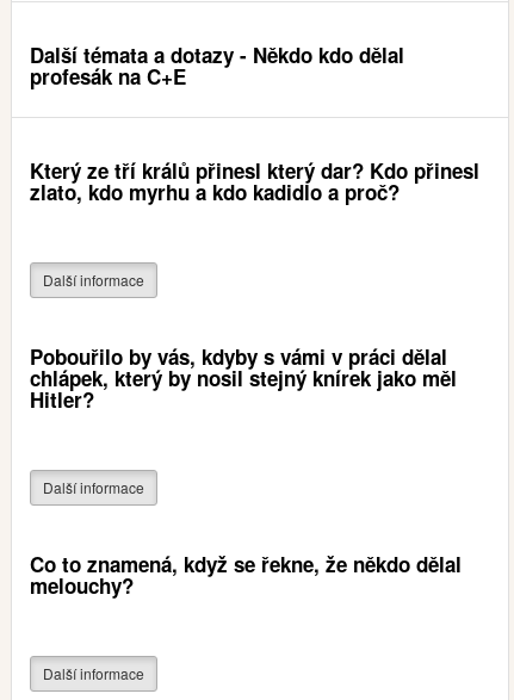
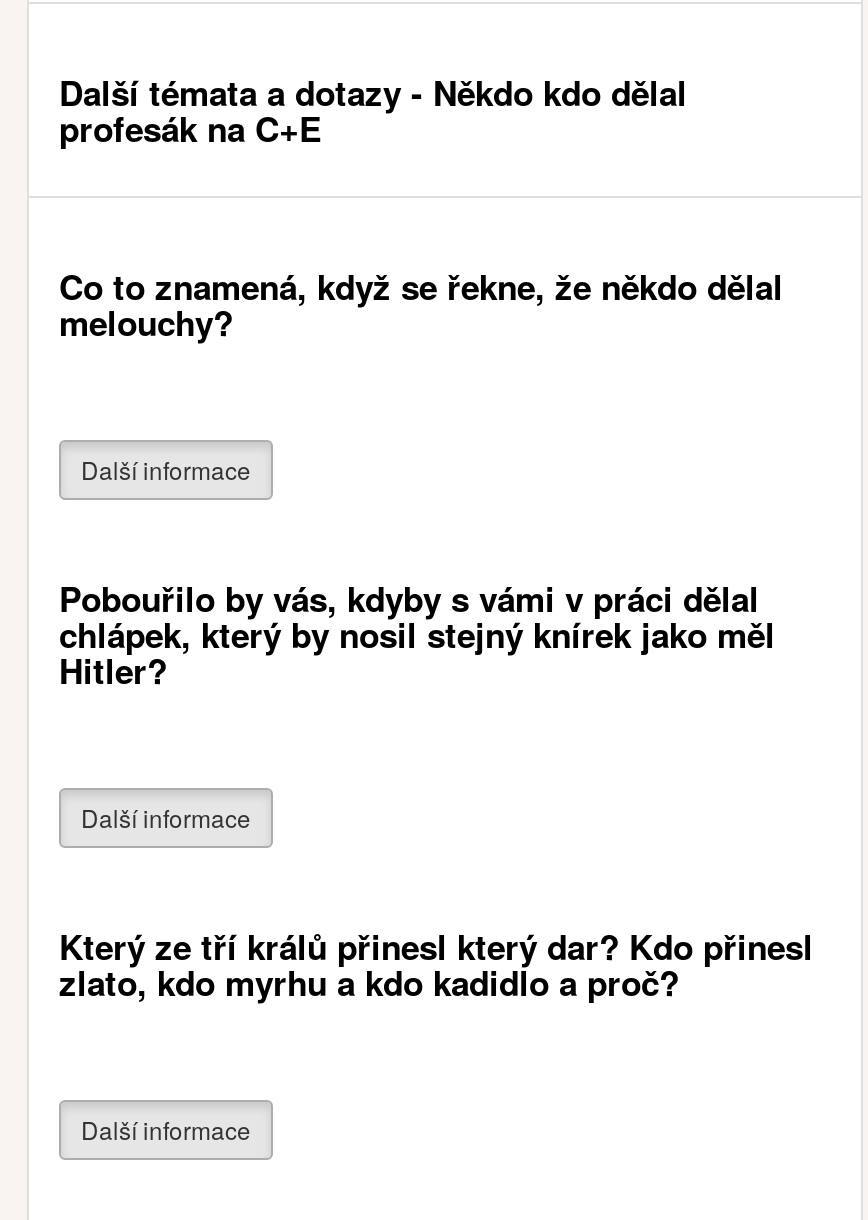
moved [30,156,479,206] -> [59,922,813,1006]: Který ze tří králů přinesl který dar? Kdo přinesl | zlato, kdo myrhu a kdo kadidlo a proč?
moved [30,550,462,600] -> [59,262,783,346]: Co to znamená, když se řekne, že někdo dělal | melouchy?

